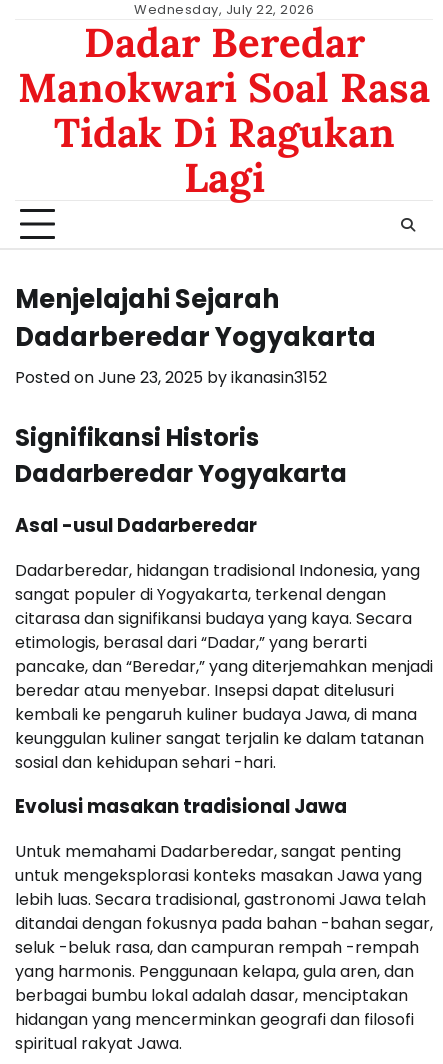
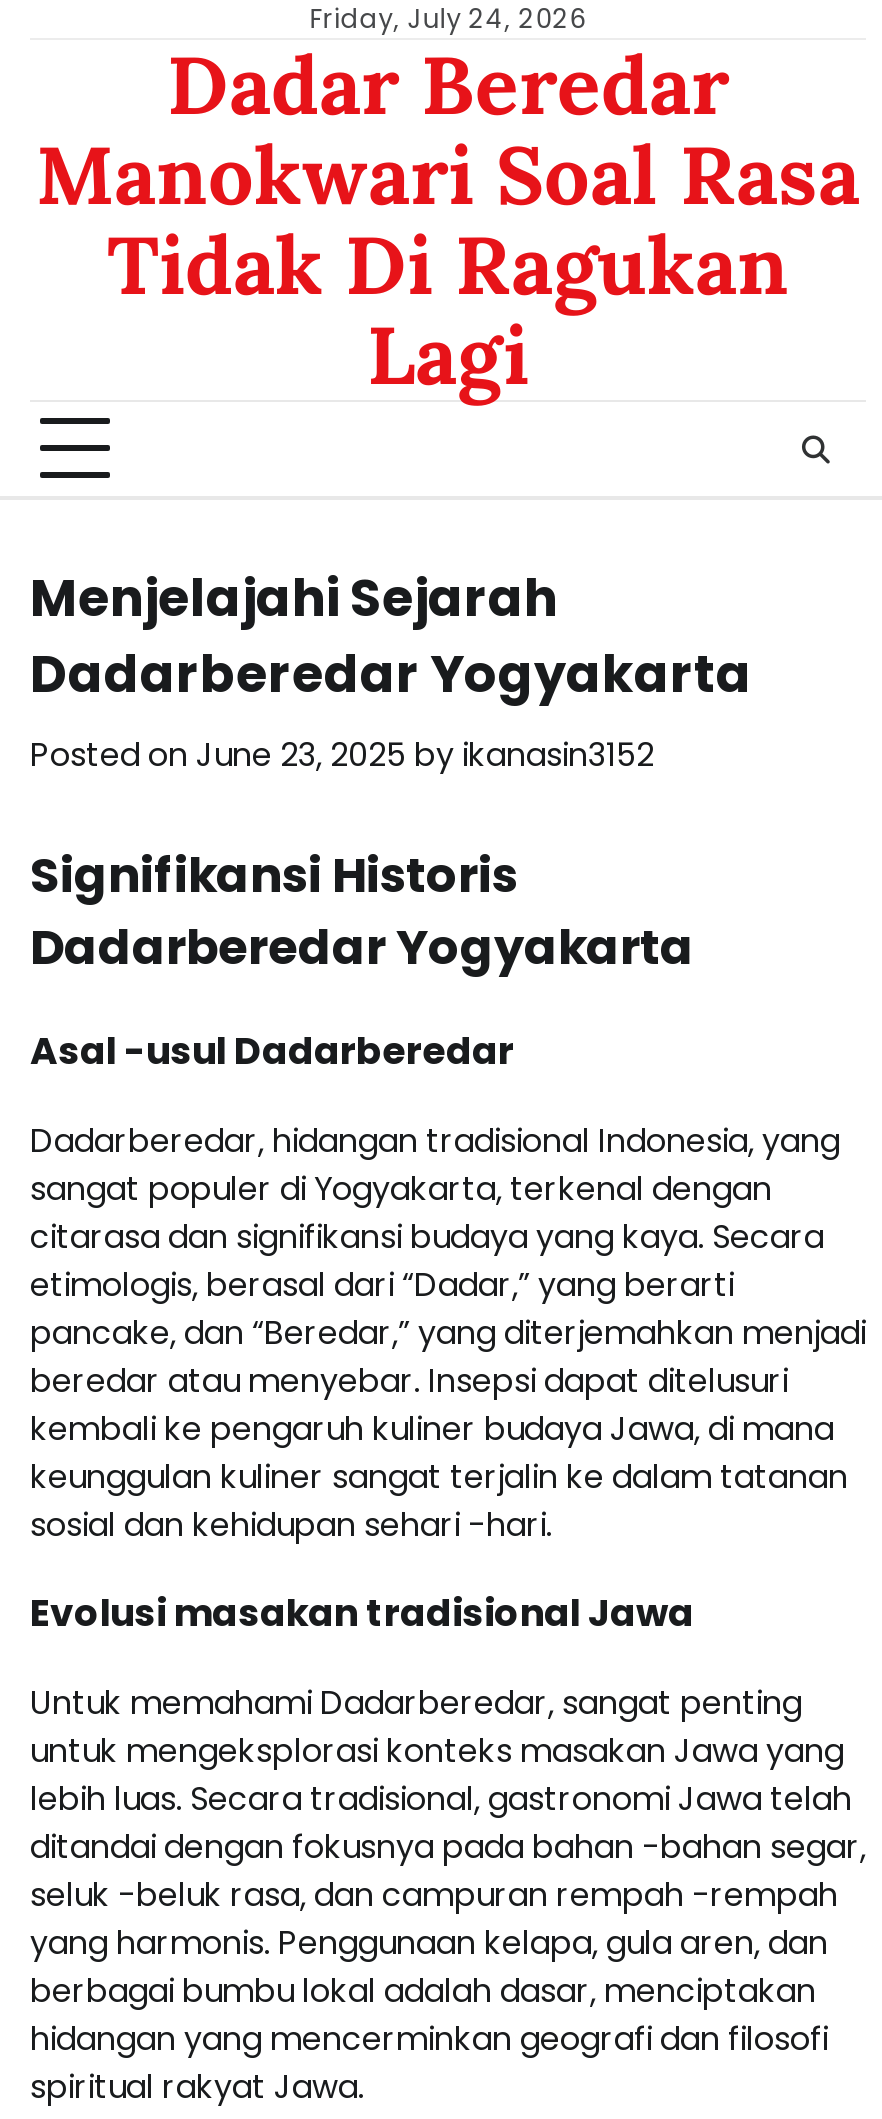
[134,0,314,19] Wednesday, July 22, 2026 -> [310,0,586,38] Friday, July 24, 2026

